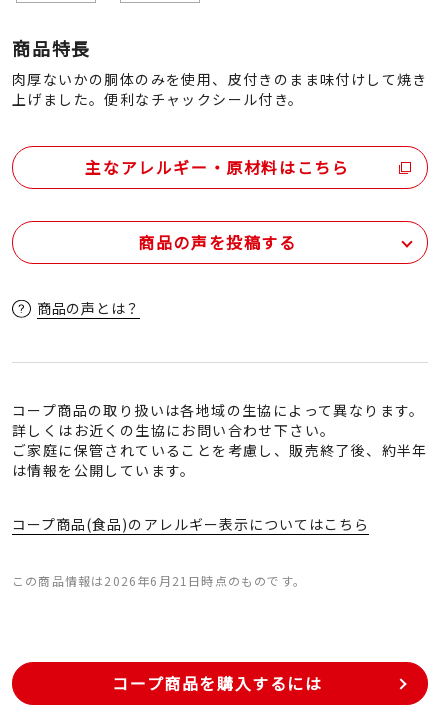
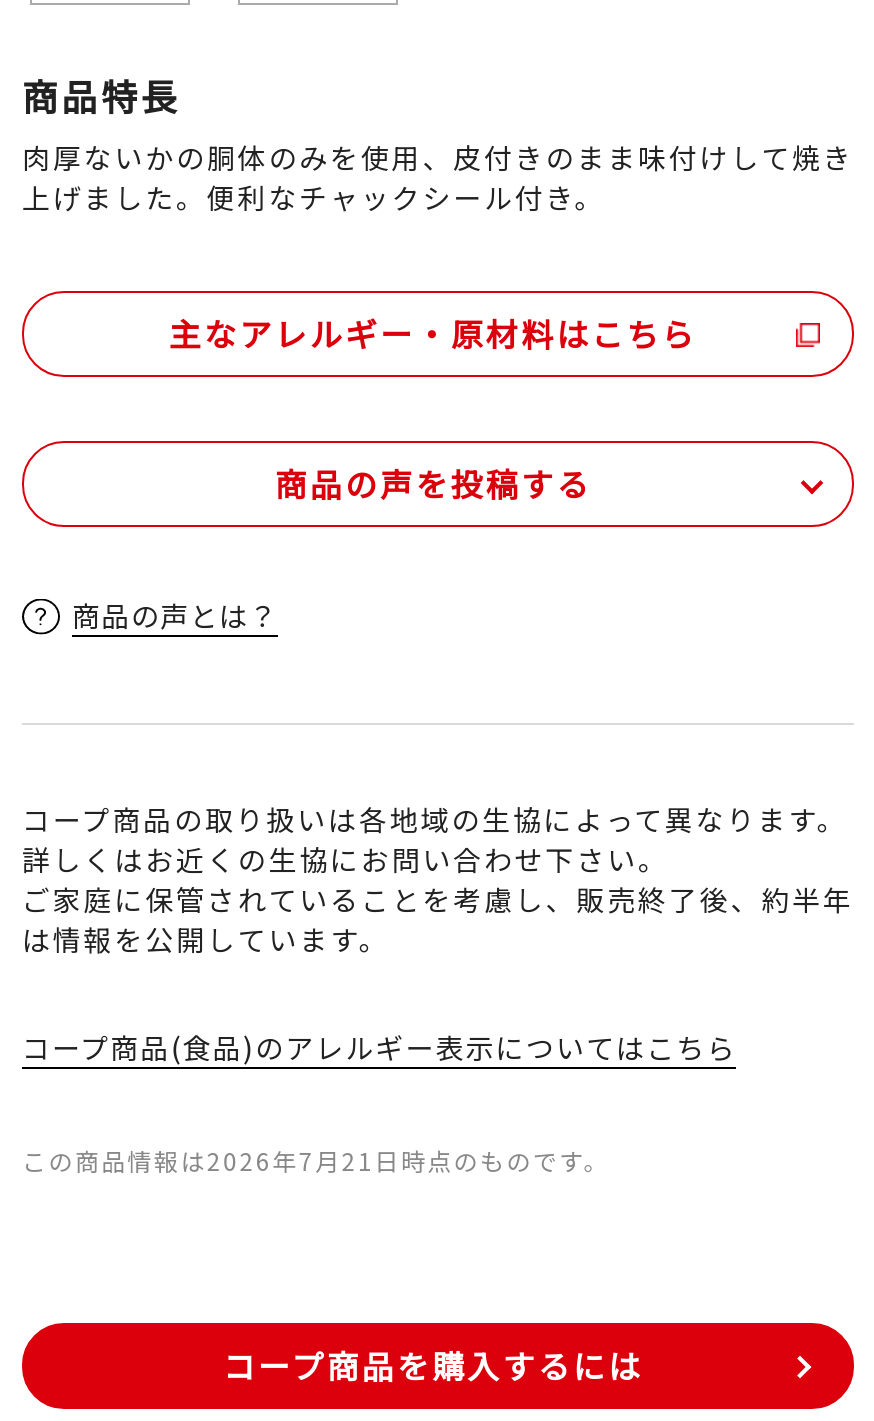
[12,572,306,589] この商品情報は2026年6月21日時点のものです。 -> [22,1143,610,1177] この商品情報は2026年7月21日時点のものです。

